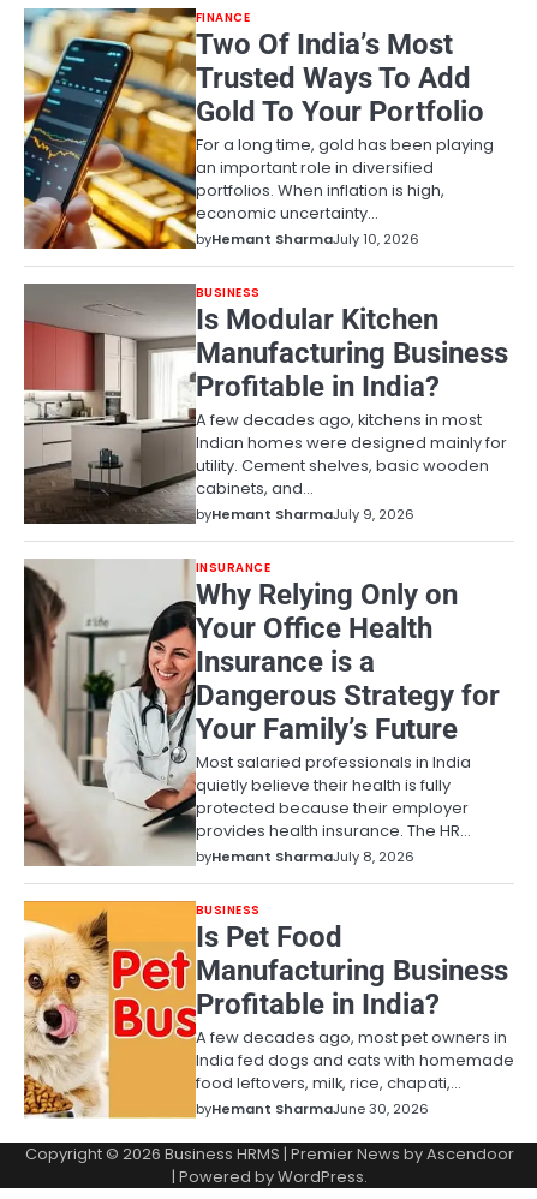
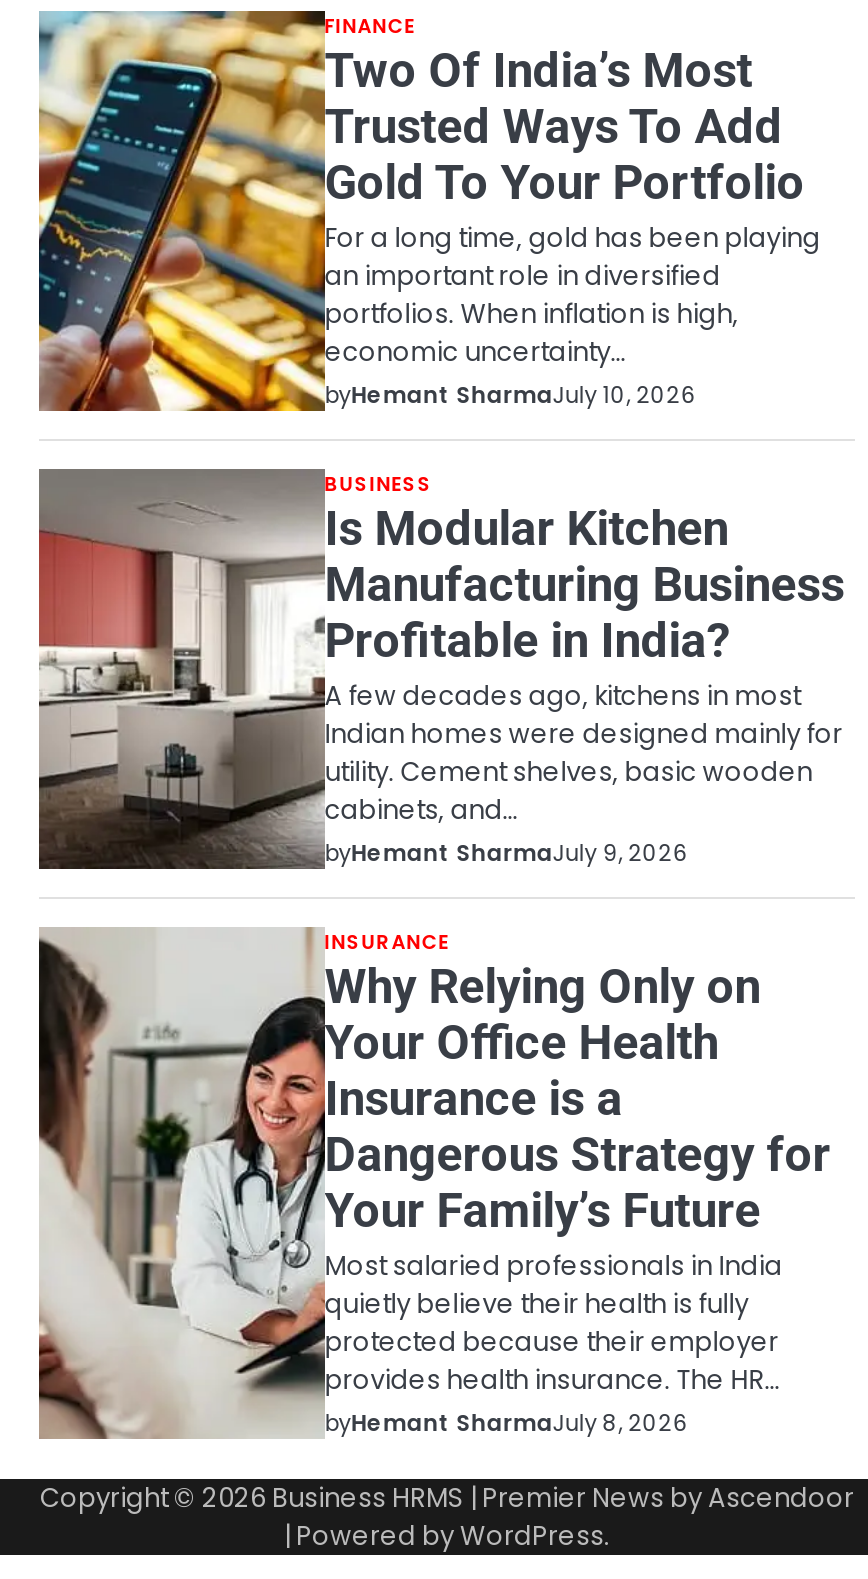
[23,890,514,1119] [image] | BUSINESS | Is Pet Food | Manufacturing Business | Profitable in India? | A few decades ago, most pet owners in | India fed dogs and cats with homemade | food leftovers, milk, rice, chapati,… | byHemant SharmaJune 30, 2026 -> none

